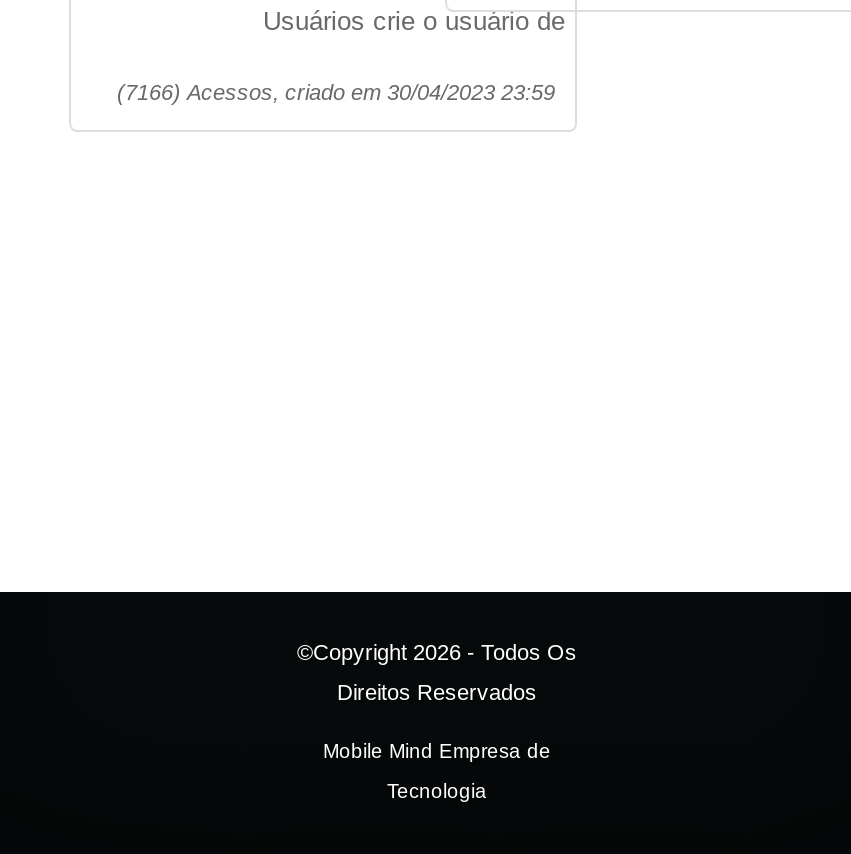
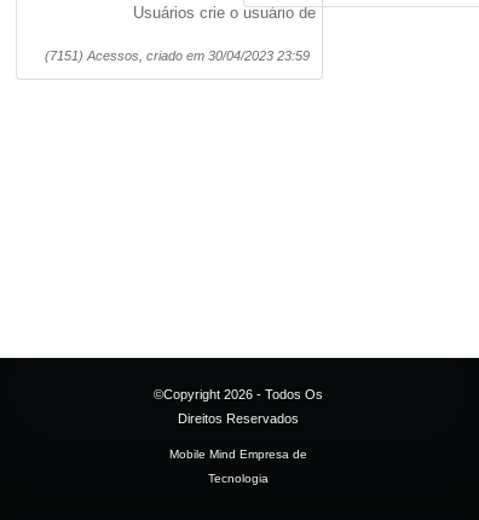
[117,80,555,104] (7166) Acessos, criado em 30/04/2023 23:59 -> [45,48,310,63] (7151) Acessos, criado em 30/04/2023 23:59

